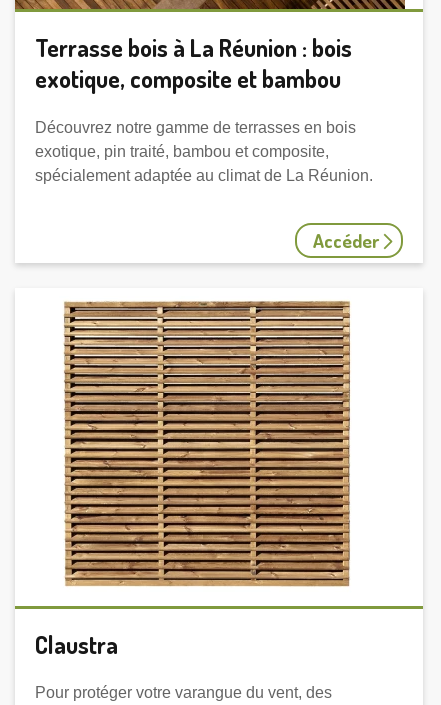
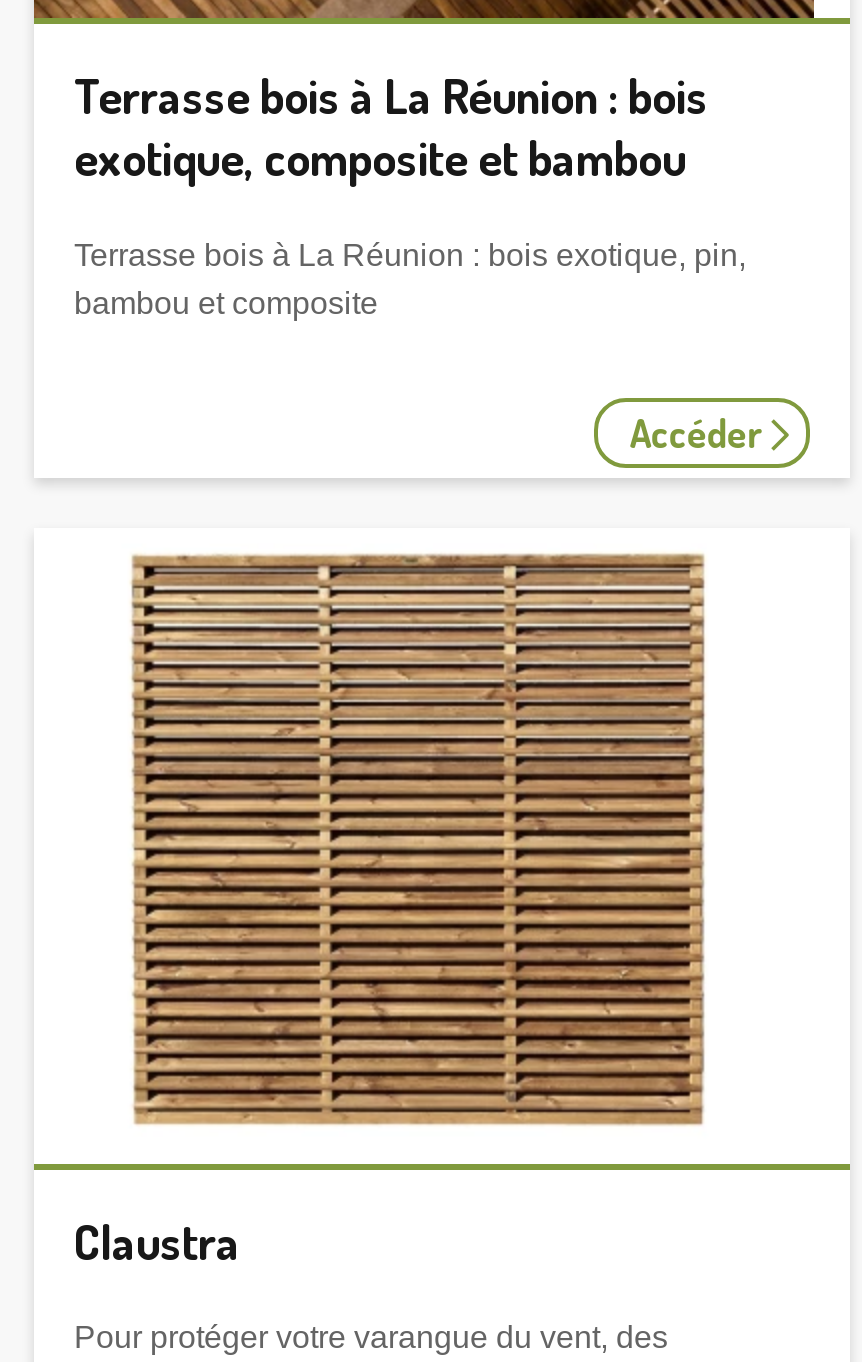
[35,119,373,184] Découvrez notre gamme de terrasses en bois | exotique, pin traité, bambou et composite, | spécialement adaptée au climat de La Réunion. -> [74,237,746,319] Terrasse bois à La Réunion : bois exotique, pin, | bambou et composite

